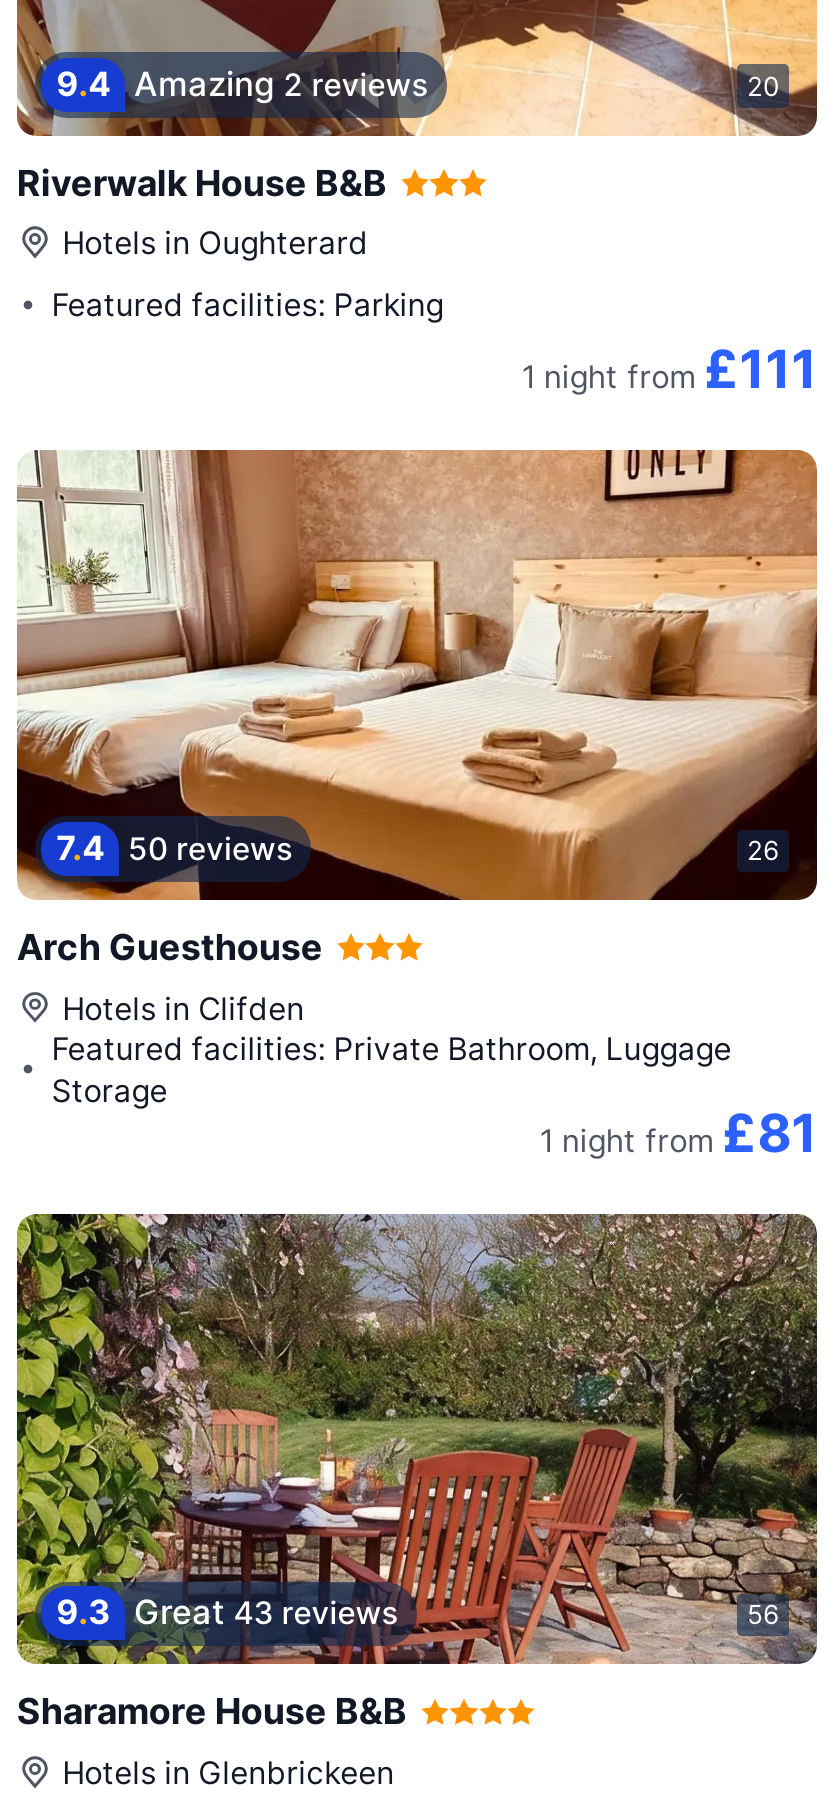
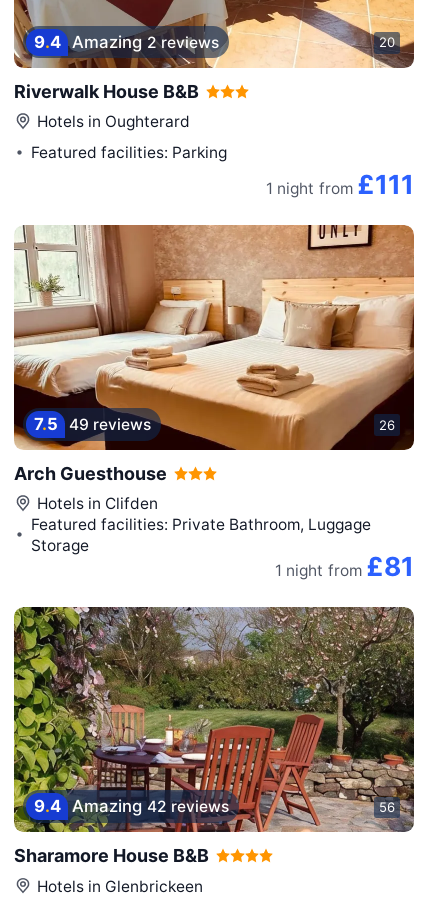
[56,827,104,867] 7.4 -> [34,414,58,434] 7.5
[128,829,292,867] 50 reviews -> [69,415,151,434] 49 reviews
[56,1592,397,1632] 9.3 Great 43 reviews -> [34,796,229,816] 9.4 Amazing 42 reviews

